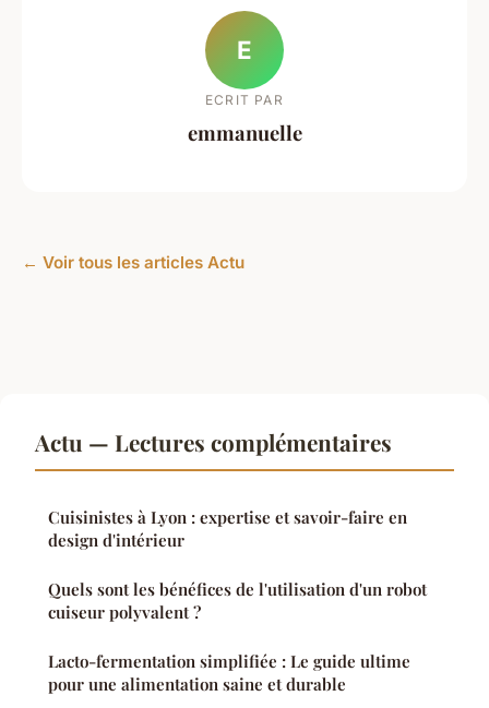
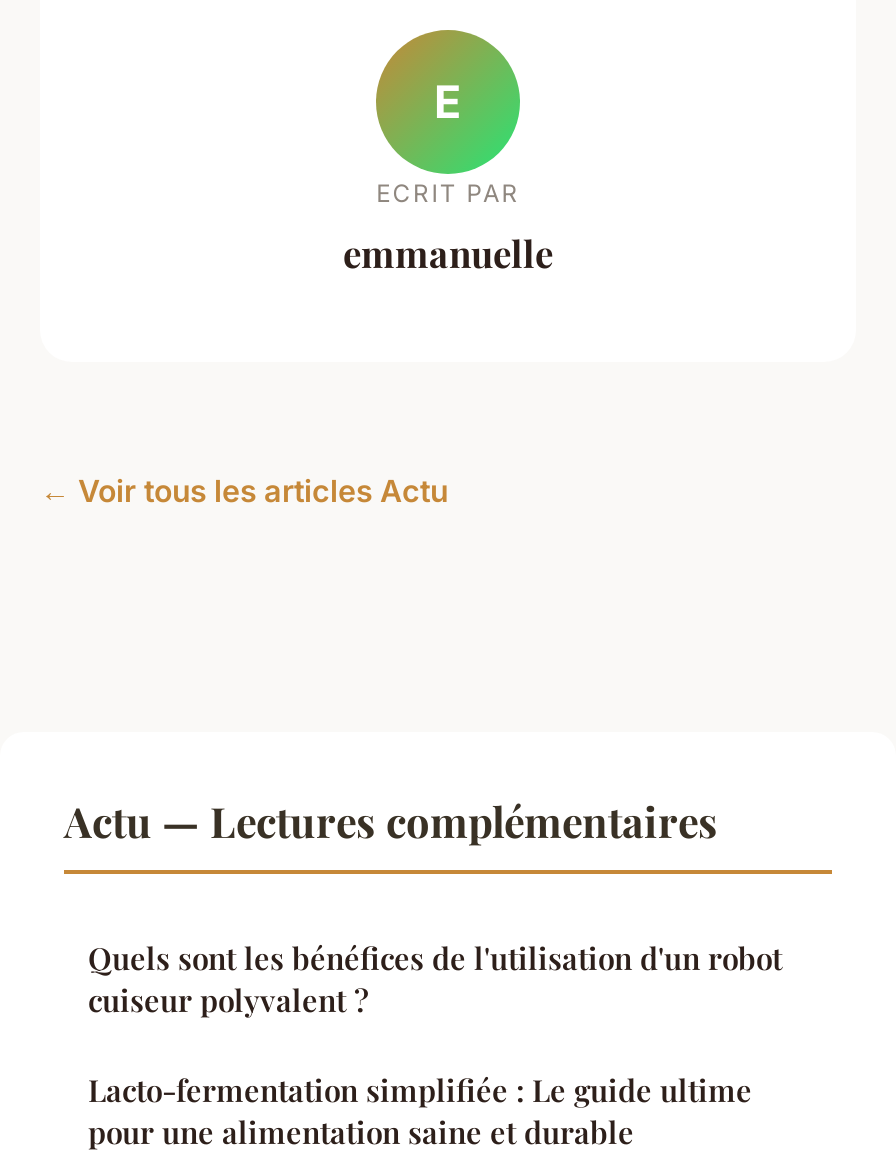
[48,506,407,551] Cuisinistes à Lyon : expertise et savoir-faire en | design d'intérieur -> none

